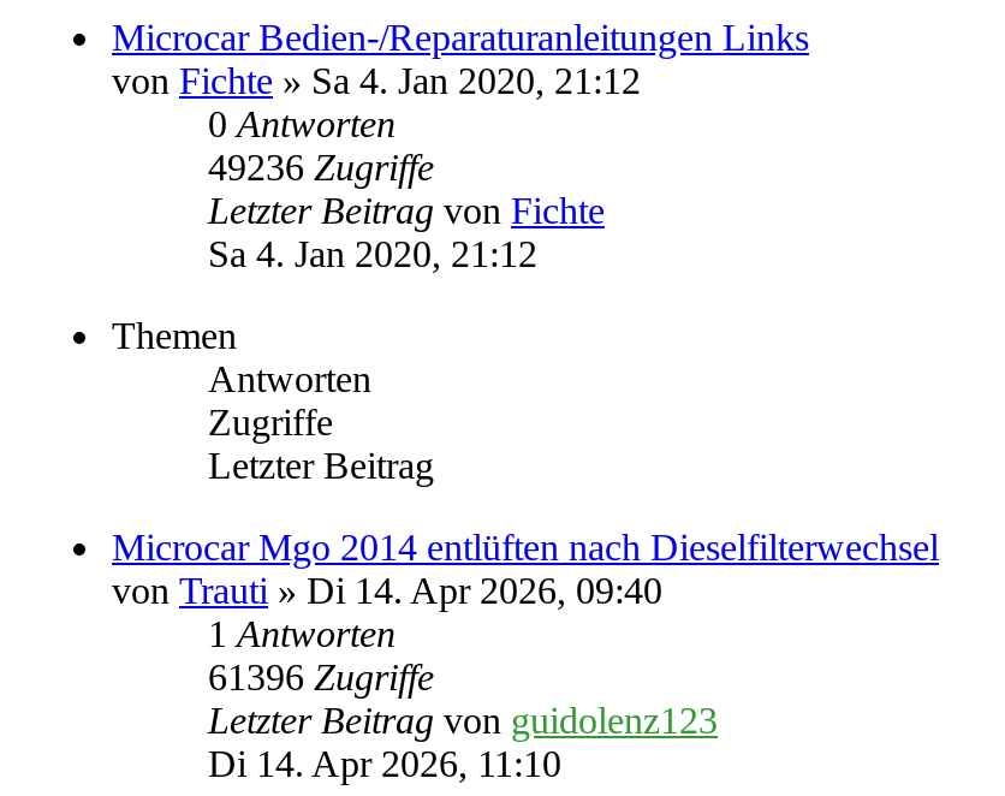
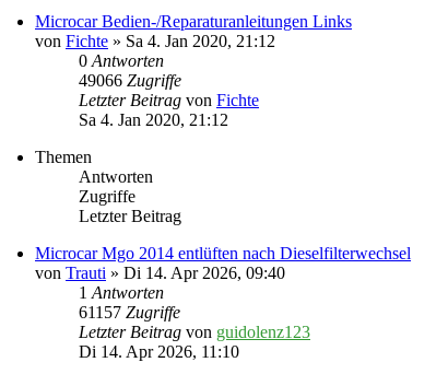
[208,148,434,189] 49236 Zugriffe -> [79,72,181,90] 49066 Zugriffe
[208,657,434,698] 61396 Zugriffe -> [79,303,180,322] 61157 Zugriffe

